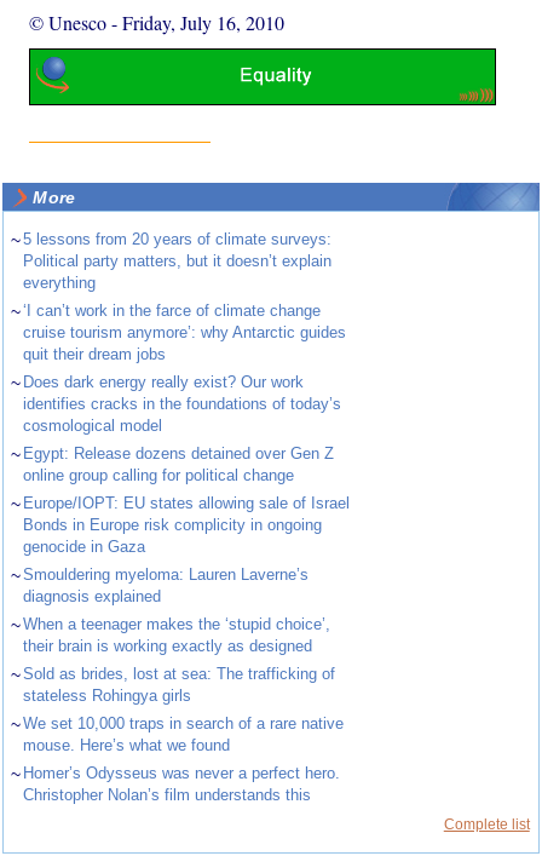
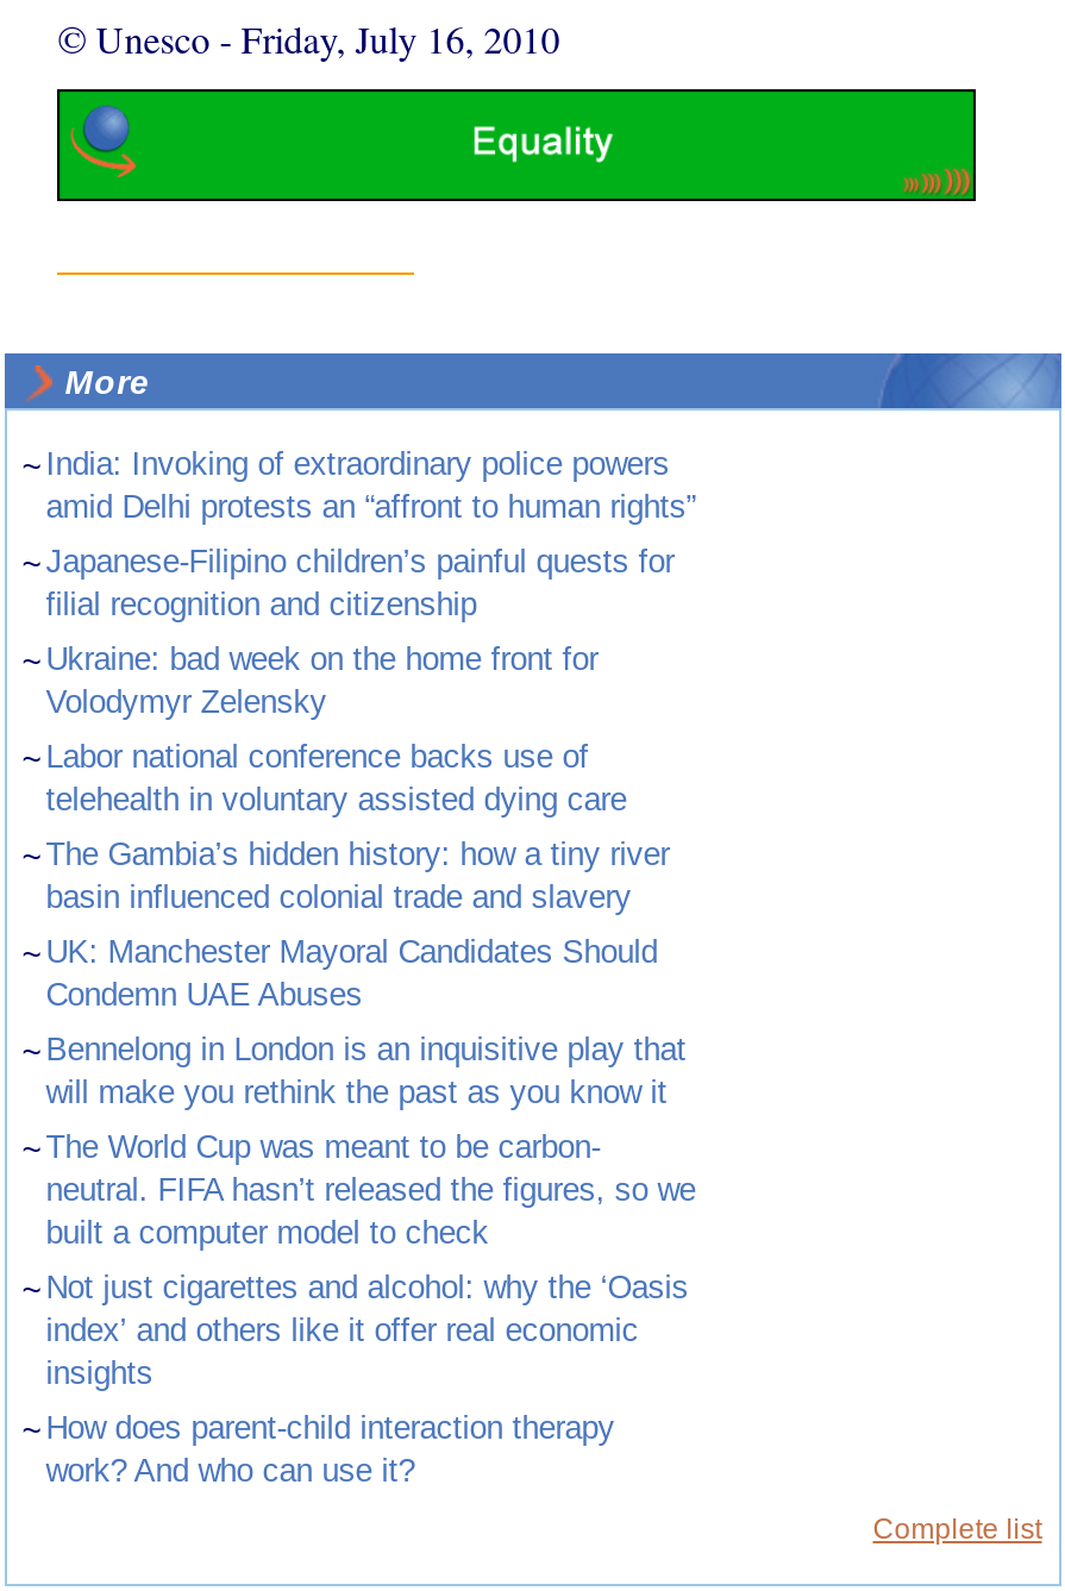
[11,231,332,292] ~ 5 lessons from 20 years of climate surveys: | Political party matters, but it doesn’t explain | everything -> [22,447,695,526] ~ India: Invoking of extraordinary police powers | amid Delhi protests an “affront to human rights”
[11,302,346,364] ~ ‘I can’t work in the farce of climate change | cruise tourism anymore’: why Antarctic guides | quit their dream jobs -> [22,545,674,624] ~ Japanese-Filipino children’s painful quests for | filial recognition and citizenship
[11,374,341,435] ~ Does dark energy really exist? Our work | identifies cracks in the foundations of today’s | cosmological model -> [22,643,598,721] ~ Ukraine: bad week on the home front for | Volodymyr Zelensky
[11,445,334,485] ~ Egypt: Release dozens detained over Gen Z | online group calling for political change -> [22,740,626,819] ~ Labor national conference backs use of | telehealth in voluntary assisted dying care
[11,495,350,556] ~ Europe/IOPT: EU states allowing sale of Israel | Bonds in Europe risk complicity in ongoing | genocide in Gaza -> [22,838,669,916] ~ The Gambia’s hidden history: how a tiny river | basin influenced colonial trade and slavery
[11,566,309,606] ~ Smouldering myeloma: Lauren Laverne’s | diagnosis explained -> [22,935,657,1014] ~ UK: Manchester Mayoral Candidates Should | Condemn UAE Abuses
[11,616,331,656] ~ When a teenager makes the ‘stupid choice’, | their brain is working exactly as designed -> [22,1033,686,1111] ~ Bennelong in London is an inquisitive play that | will make you rethink the past as you know it
[11,665,335,705] ~ Sold as brides, lost at sea: The trafficking of | stateless Rohingya girls -> [22,1130,695,1252] ~ The World Cup was meant to be carbon- | neutral. FIFA hasn’t released the figures, so we | built a computer model to check
[11,715,344,755] ~ We set 10,000 traps in search of a rare native | mouse. Here’s what we found -> [22,1271,688,1392] ~ Not just cigarettes and alcohol: why the ‘Oasis | index’ and others like it offer real economic | insights
[11,765,340,805] ~ Homer’s Odysseus was never a perfect hero. | Christopher Nolan’s film understands this -> [22,1411,614,1490] ~ How does parent-child interaction therapy | work? And who can use it?

